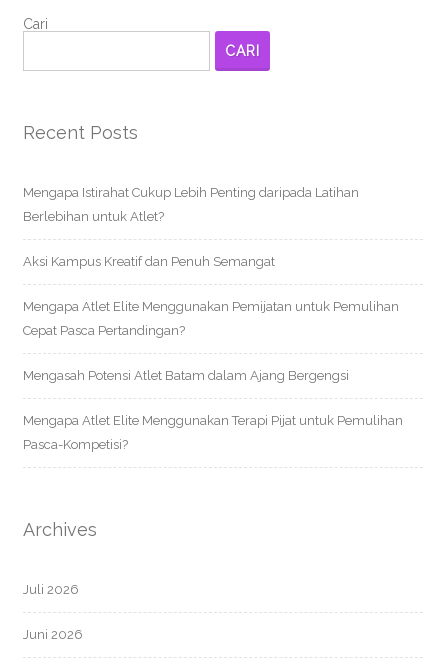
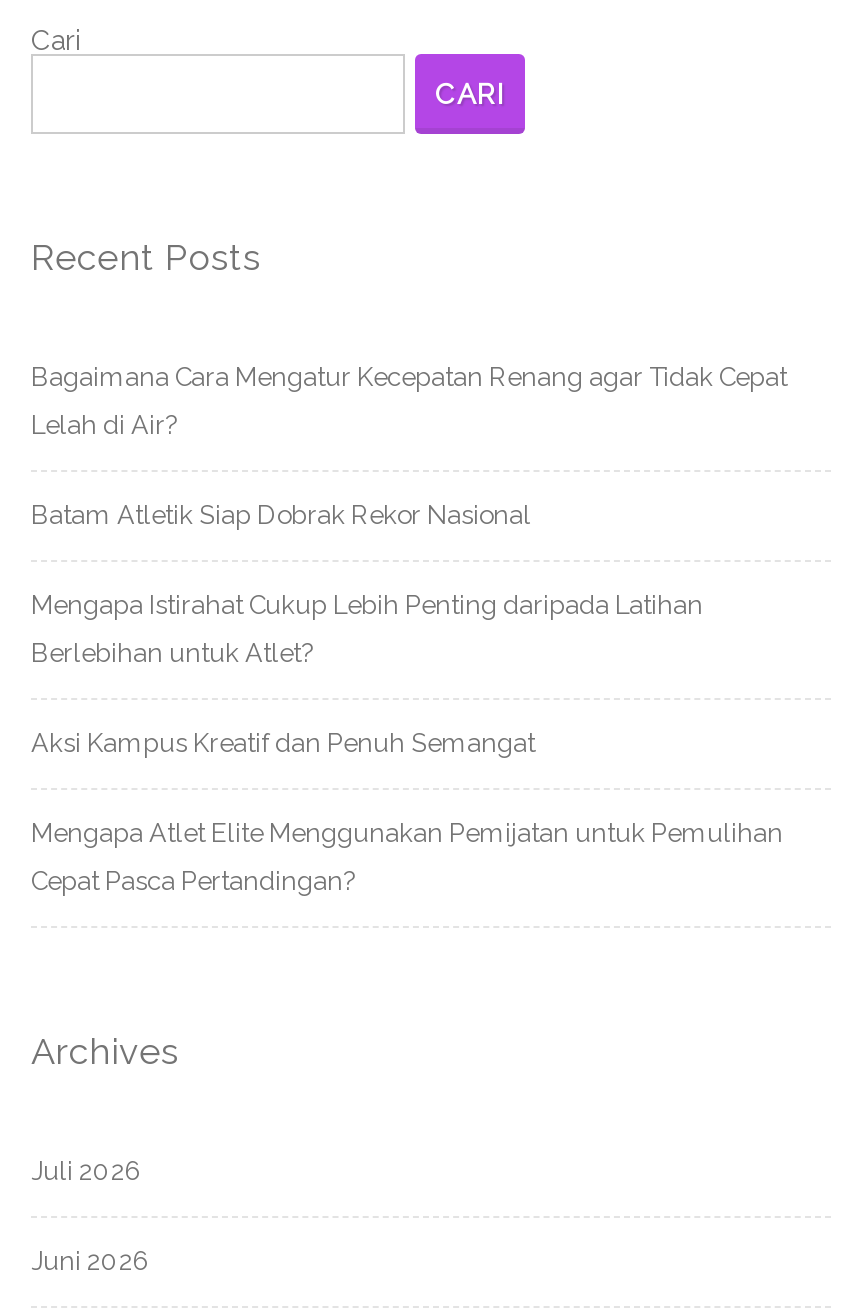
none -> [31,362,787,530] Bagaimana Cara Mengatur Kecepatan Renang agar Tidak Cepat | Lelah di Air? | Batam Atletik Siap Dobrak Rekor Nasional
moved [23,185,399,338] -> [31,590,783,896]: Mengapa Istirahat Cukup Lebih Penting daripada Latihan | Berlebihan untuk Atlet? | Aksi Kampus Kreatif dan Penuh Semangat | Mengapa Atlet Elite Menggunakan Pemijatan untuk Pemulihan | Cepat Pasca Pertandingan?
[23,368,403,452] Mengasah Potensi Atlet Batam dalam Ajang Bergengsi | Mengapa Atlet Elite Menggunakan Terapi Pijat untuk Pemulihan | Pasca-Kompetisi? -> none

